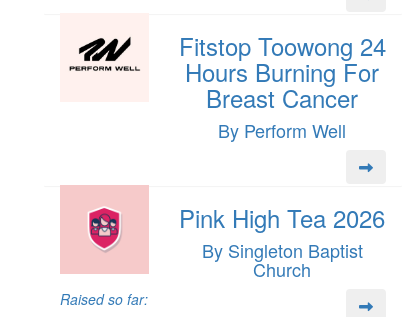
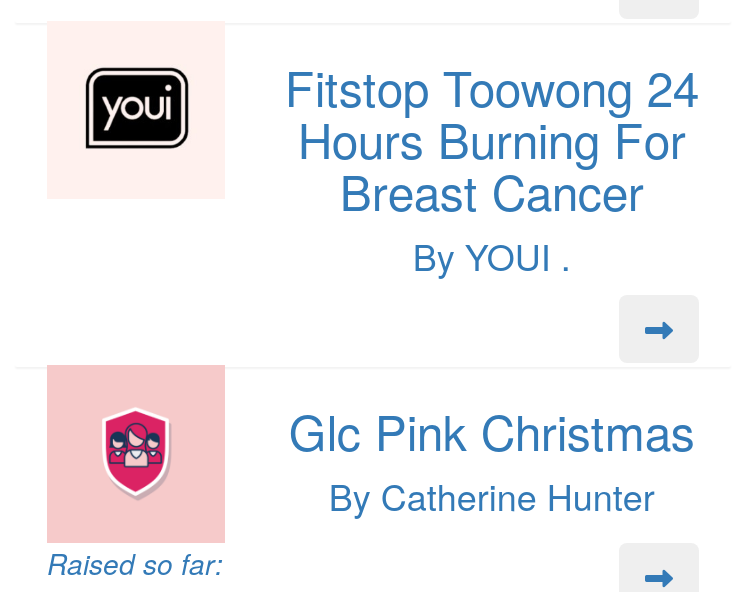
[68,36,141,77] [image] -> [67,66,203,152] [image]
[218,117,346,143] By Perform Well -> [413,230,571,282] By YOUI .
[179,200,385,282] Pink High Tea 2026 | By Singleton Baptist | Church -> [289,396,695,522] Glc Pink Christmas | By Catherine Hunter

